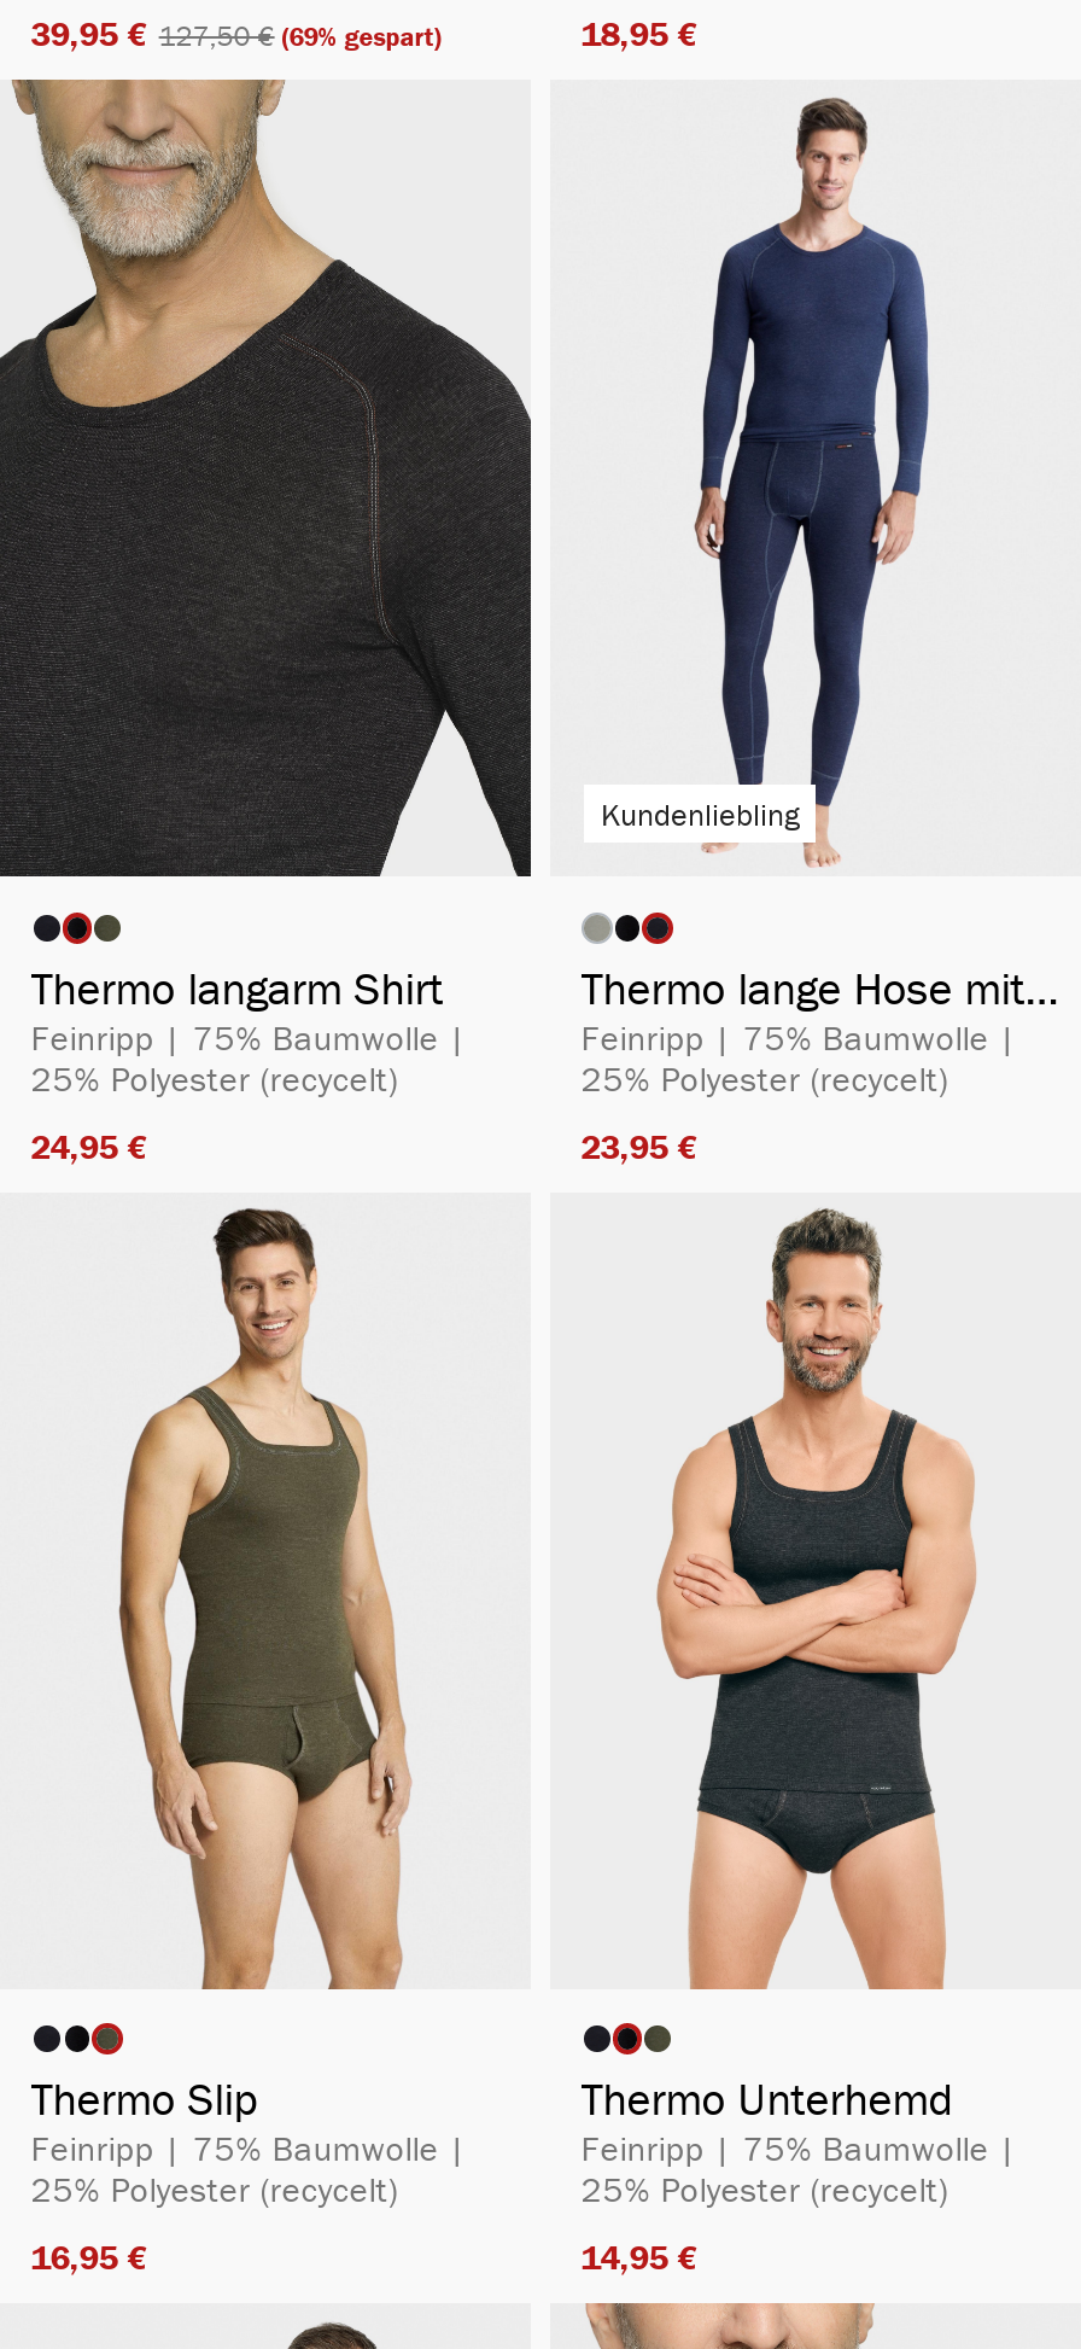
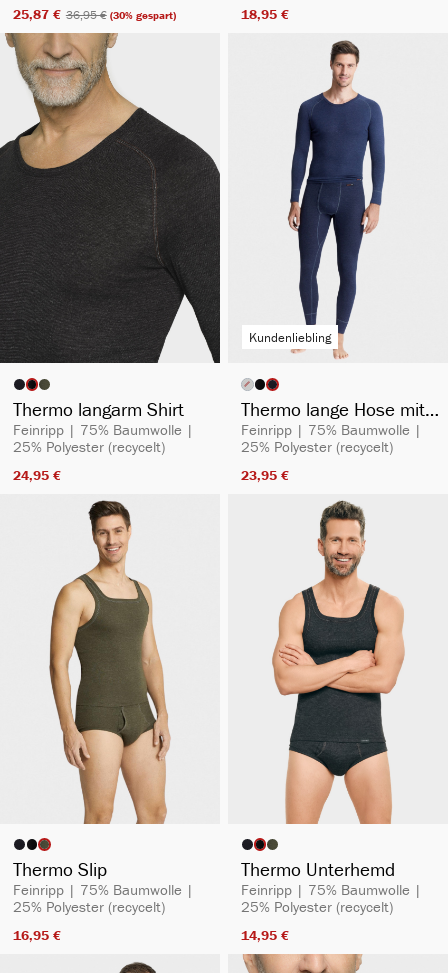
[31,13,441,56] 39,95 € 127,50 €(69% gespart) -> [13,5,176,23] 25,87 € 36,95 €(30% gespart)

